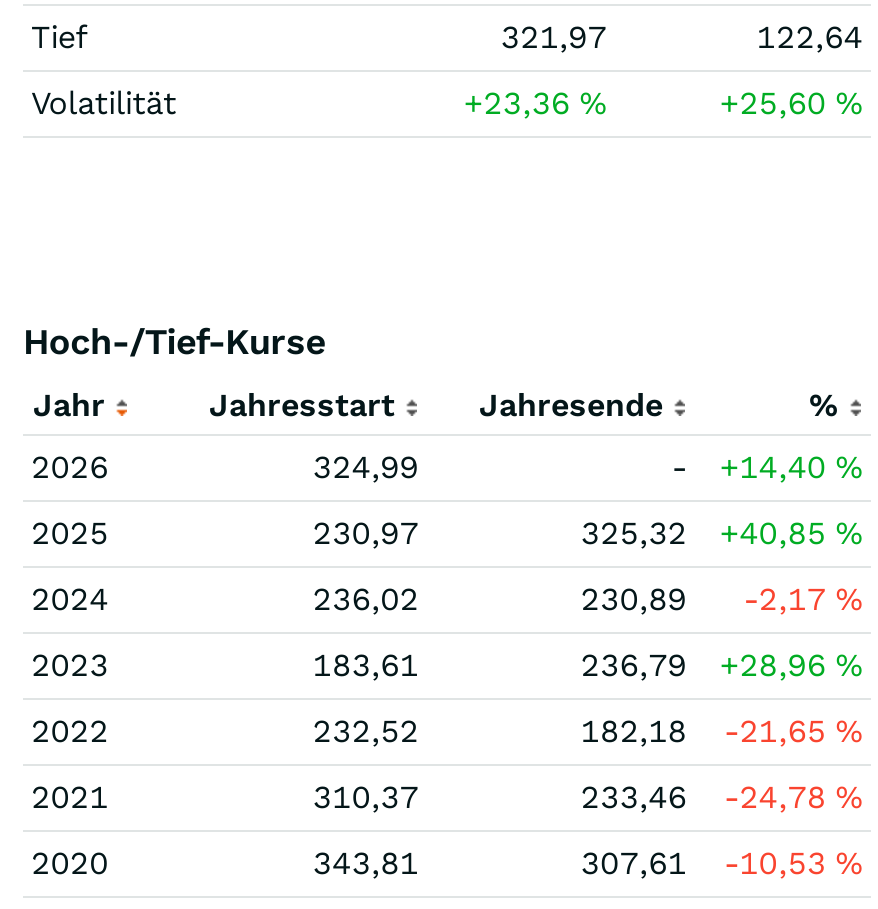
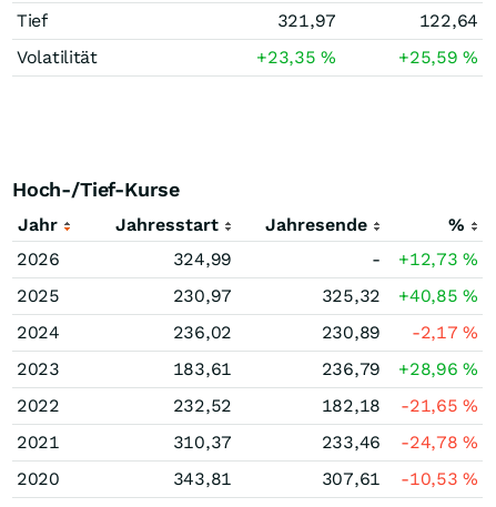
[464,84,607,122] +23,36% -> [257,47,336,68] +23,35%
[720,84,863,122] +25,60% -> [399,47,478,68] +25,59%
[720,448,863,486] +14,40% -> [399,249,478,270] +12,73%

